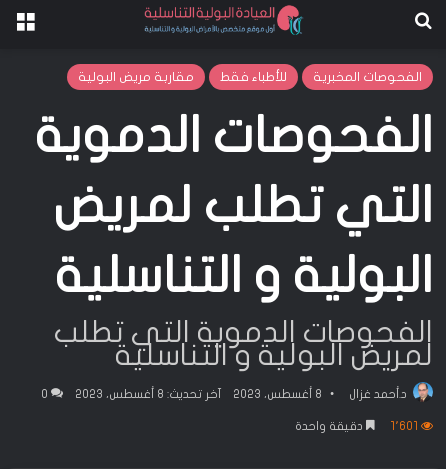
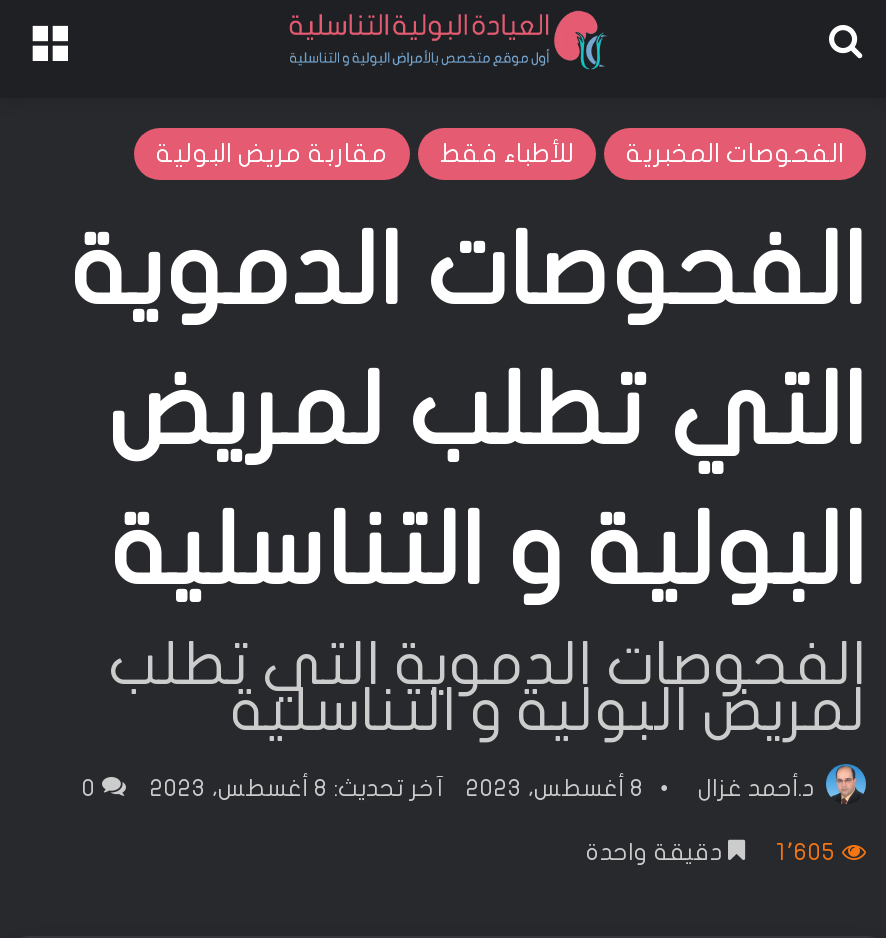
[295,419,418,431] 1٬601 دقيقة واحدة -> [586,839,836,863] 1٬605 دقيقة واحدة

